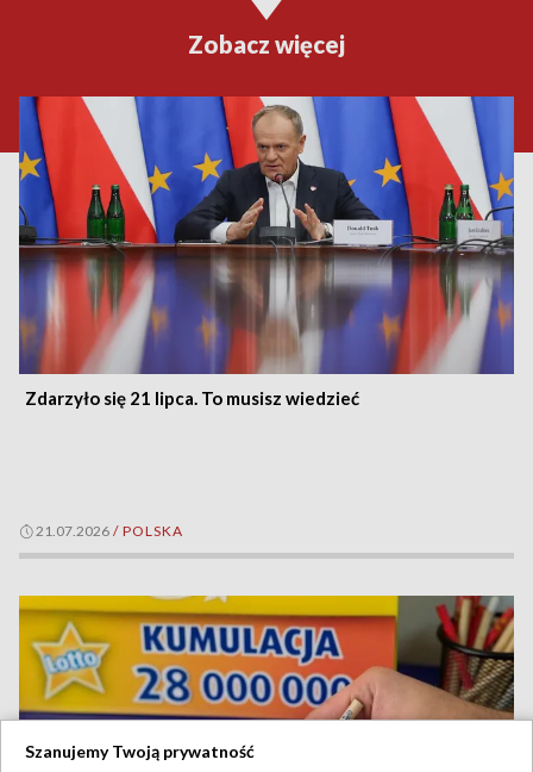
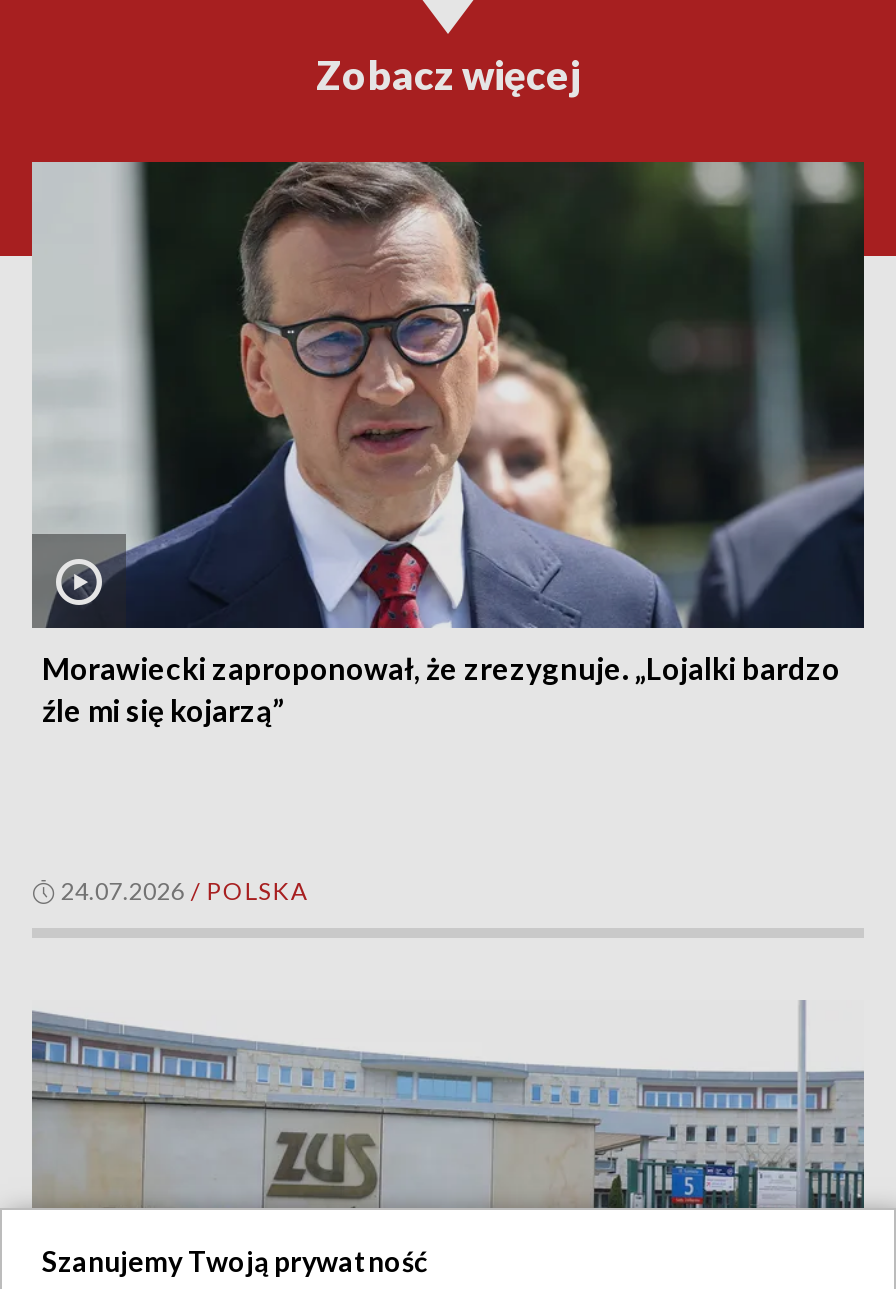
[18,95,515,409] [image] | Zdarzyło się 21 lipca. To musisz wiedzieć -> [30,160,866,729] [image] | Morawiecki zaproponował, że zrezygnuje. „Lojalki bardzo | źle mi się kojarzą”
[36,522,184,540] 21.07.2026 / POLSKA -> [61,877,309,907] 24.07.2026 / POLSKA
[18,594,515,721] [image] -> [30,1000,864,1210] [image]

